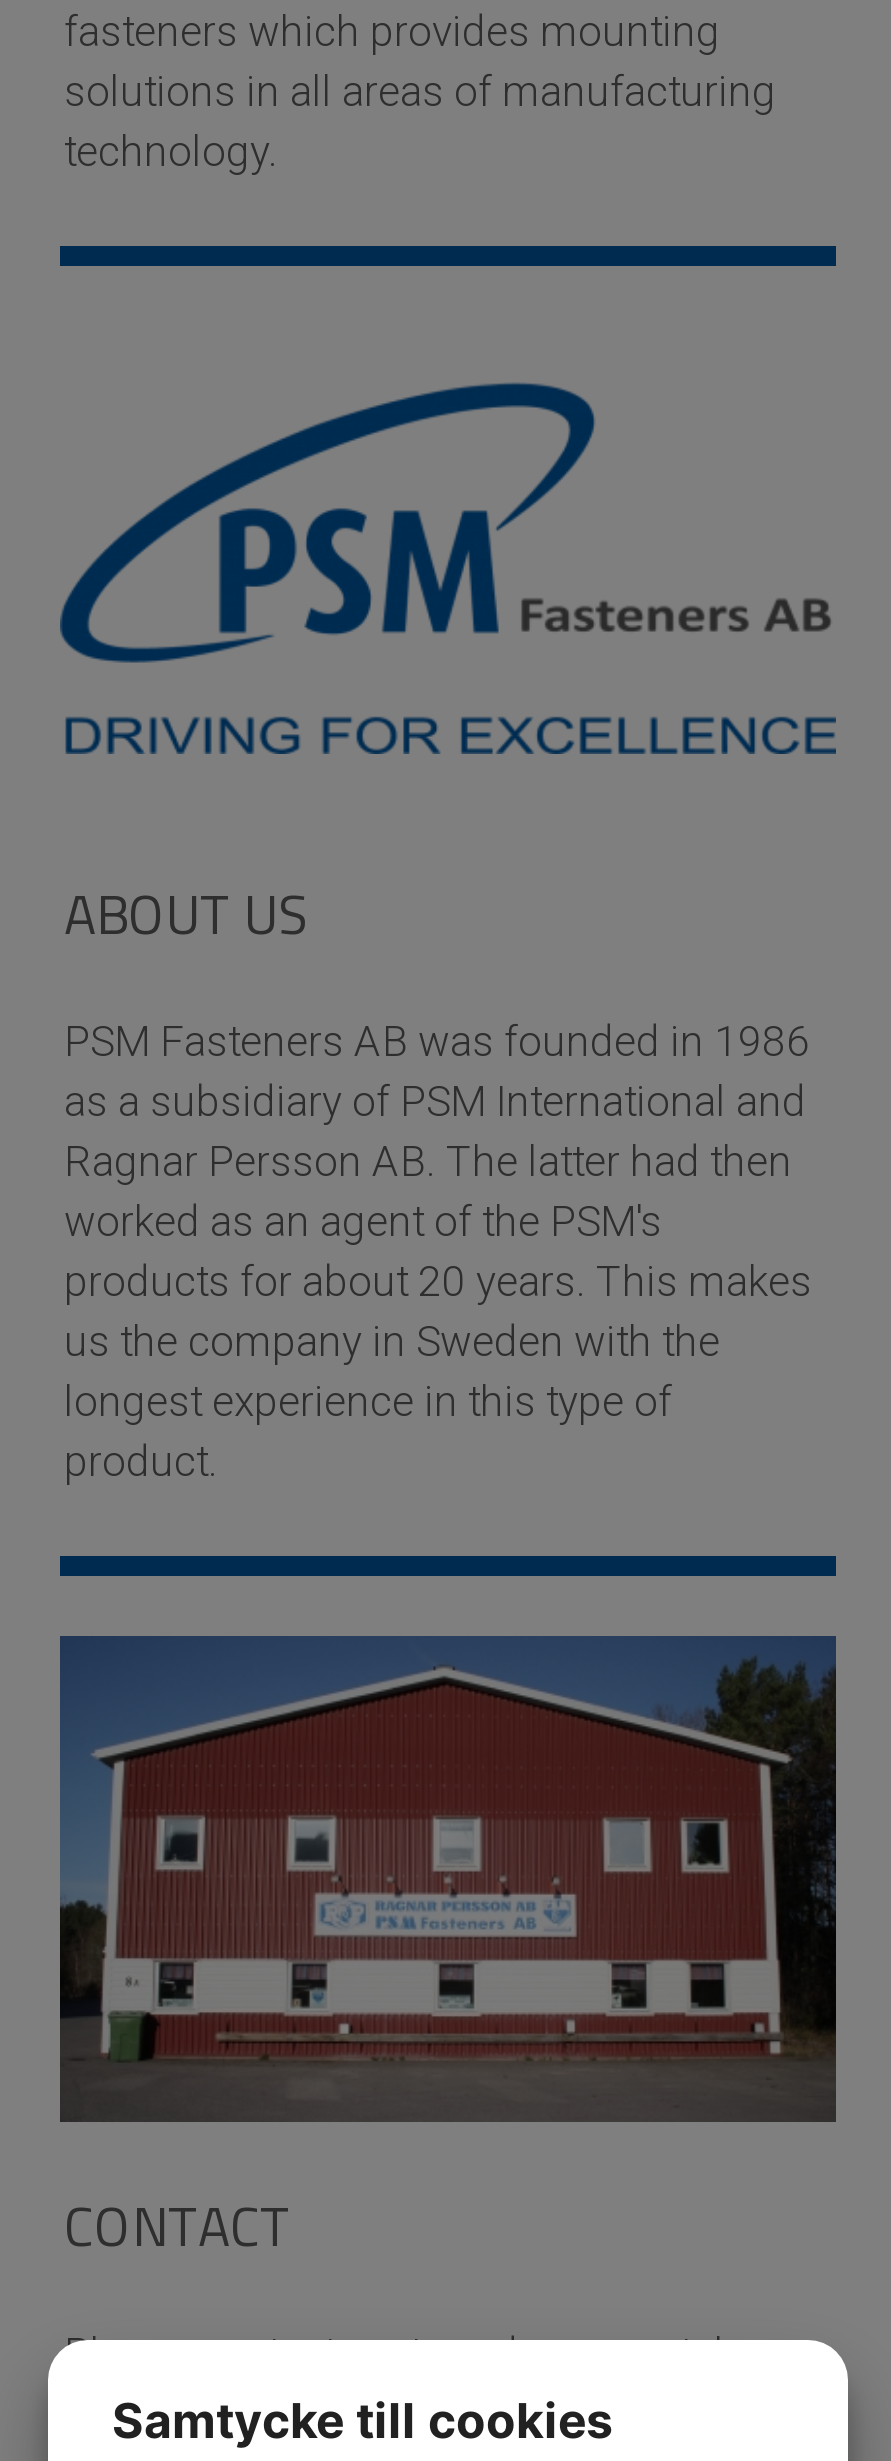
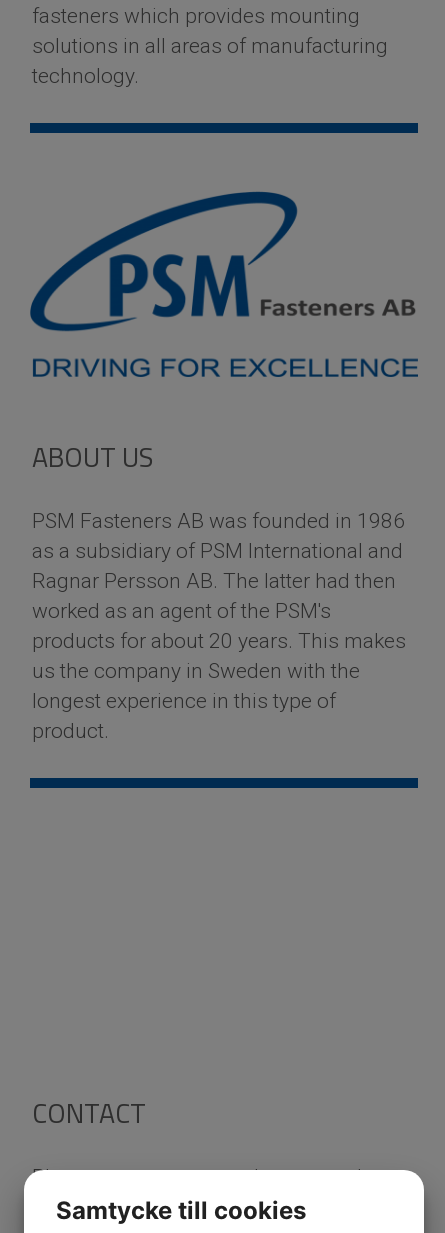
[58,1636,838,2122] [image] -> none

